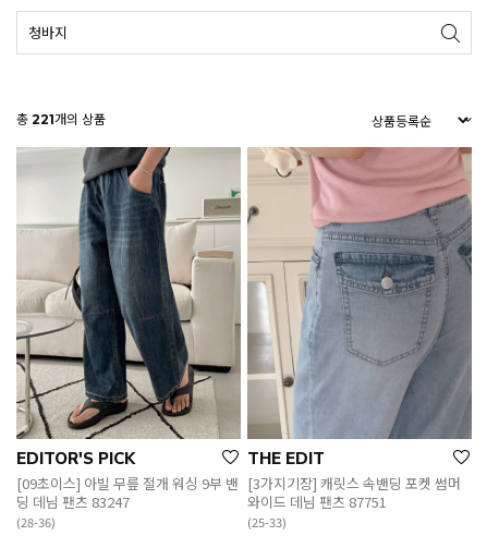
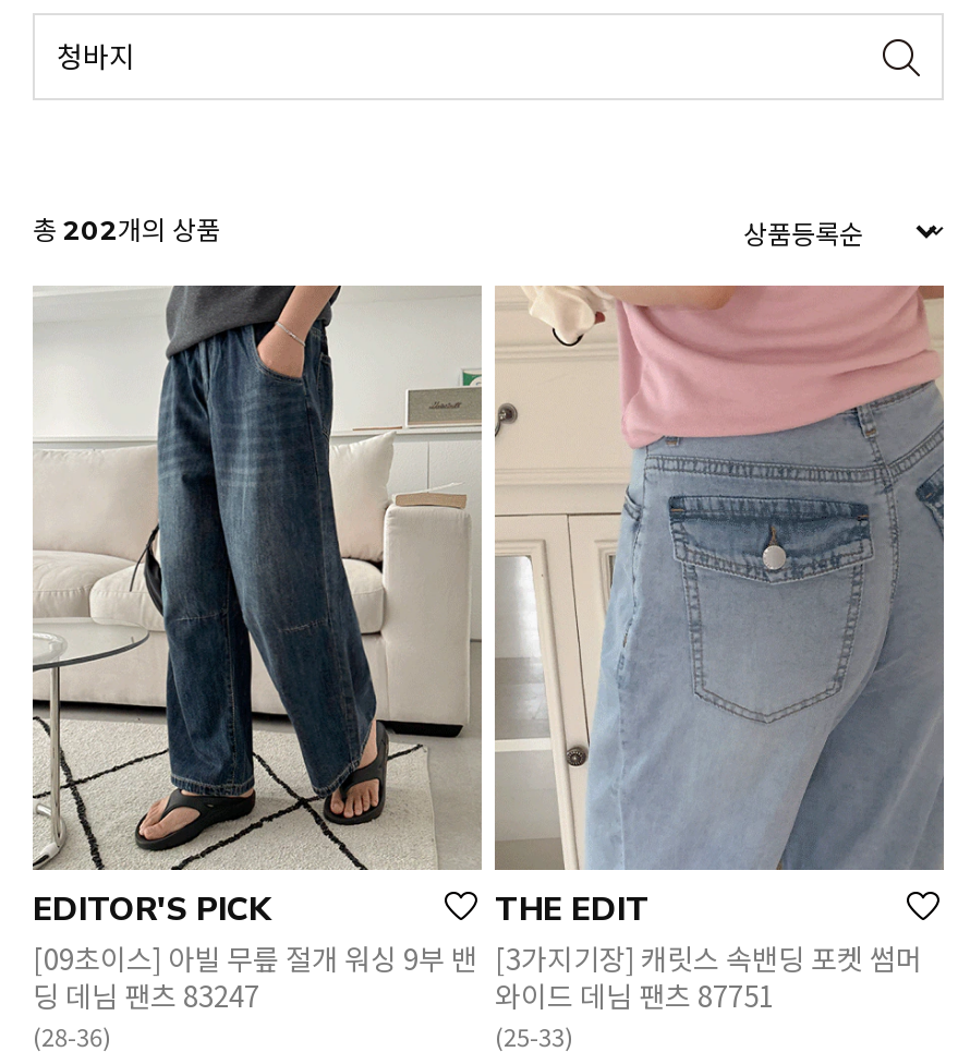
[16,111,106,127] 총 221개의 상품 -> [33,214,220,246] 총 202개의 상품

